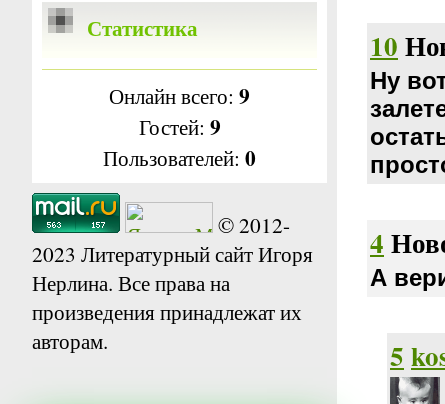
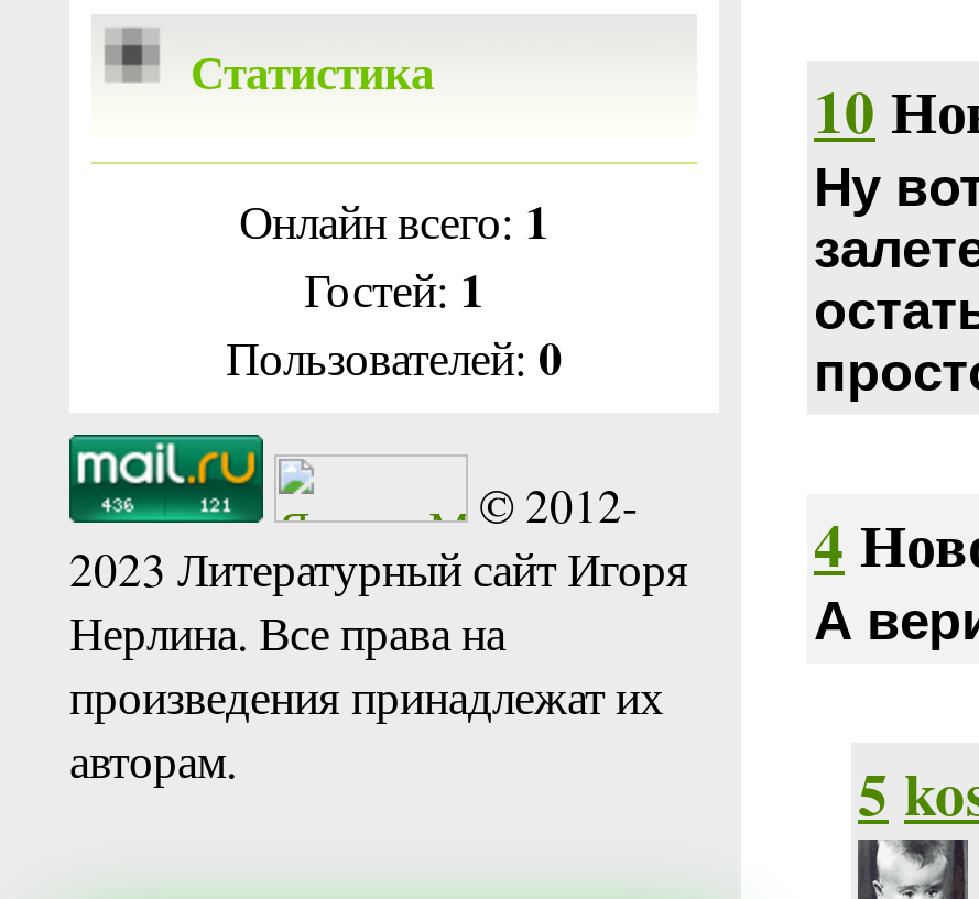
[109,80,250,111] Онлайн всего: 9 -> [239,187,550,255] Онлайн всего: 1
[138,111,220,142] Гостей: 9 -> [304,255,485,323] Гостей: 1

